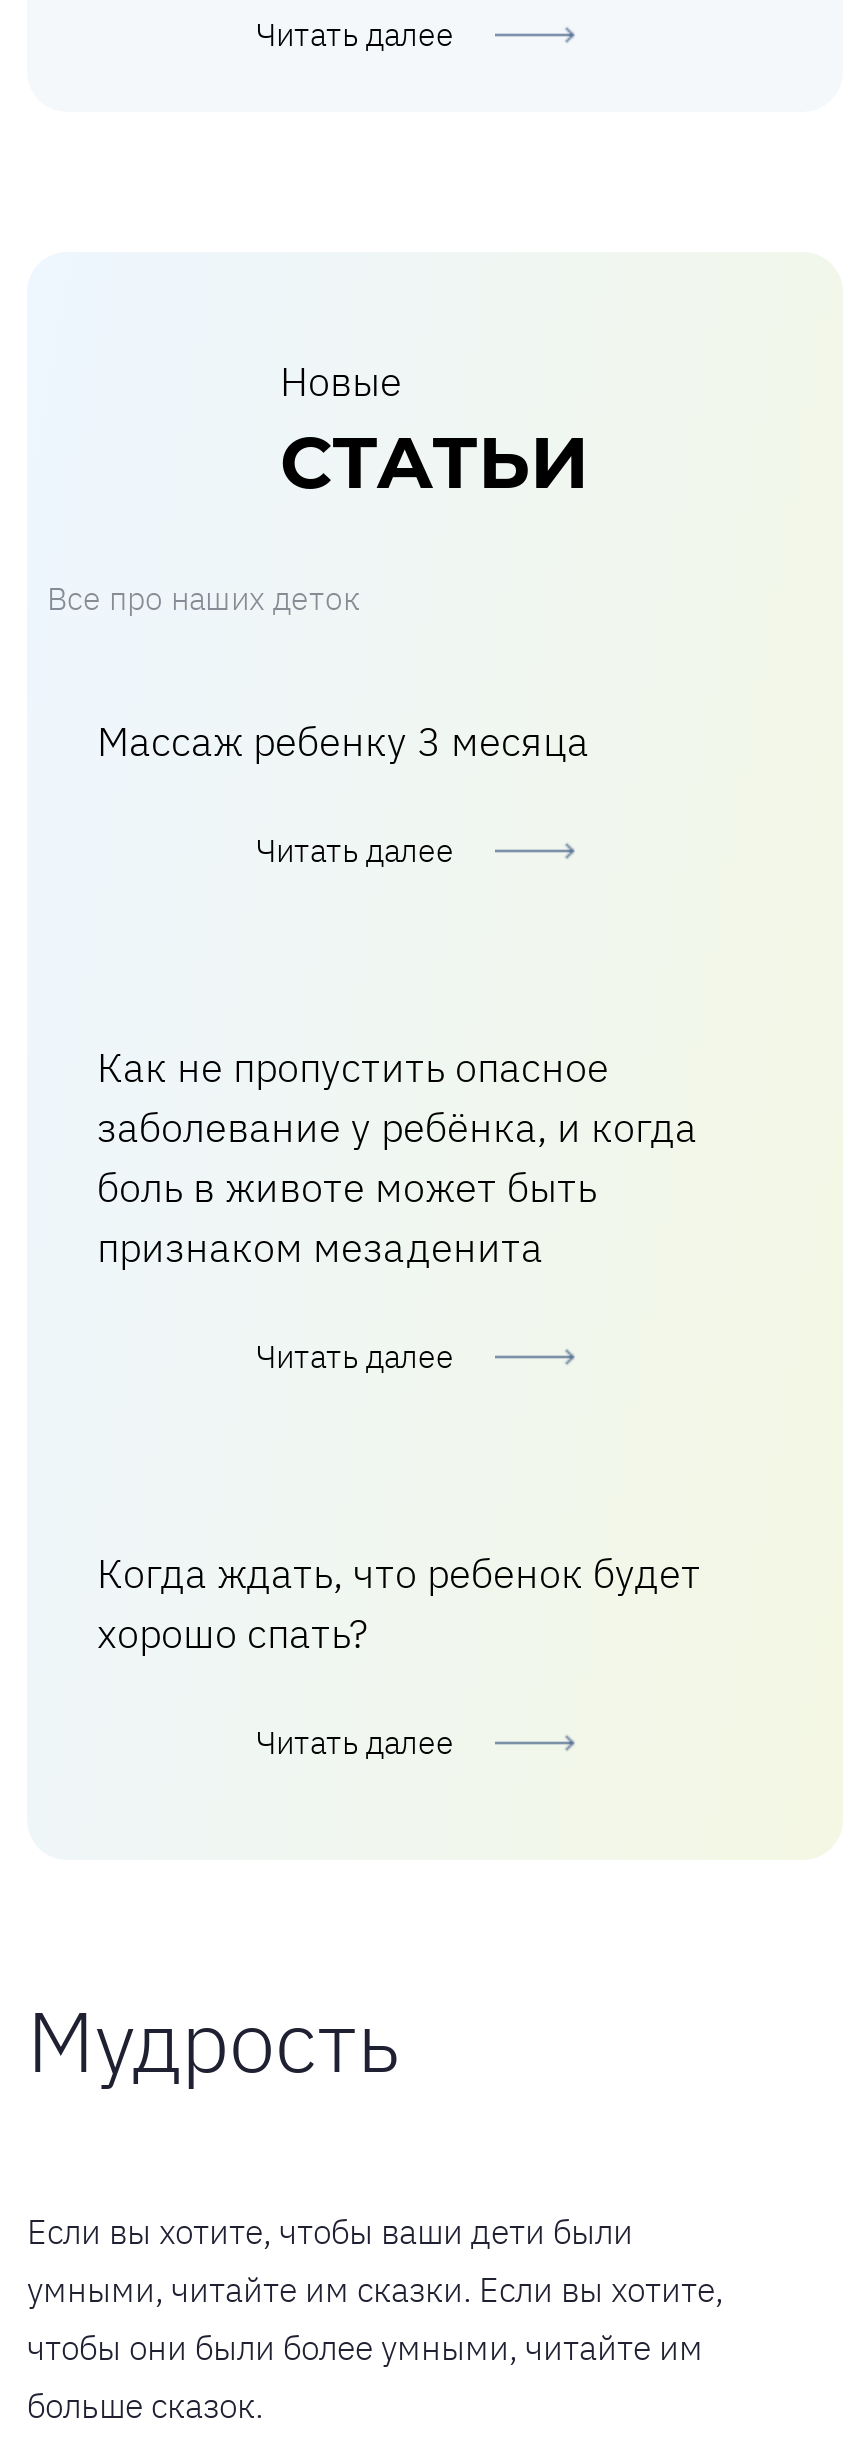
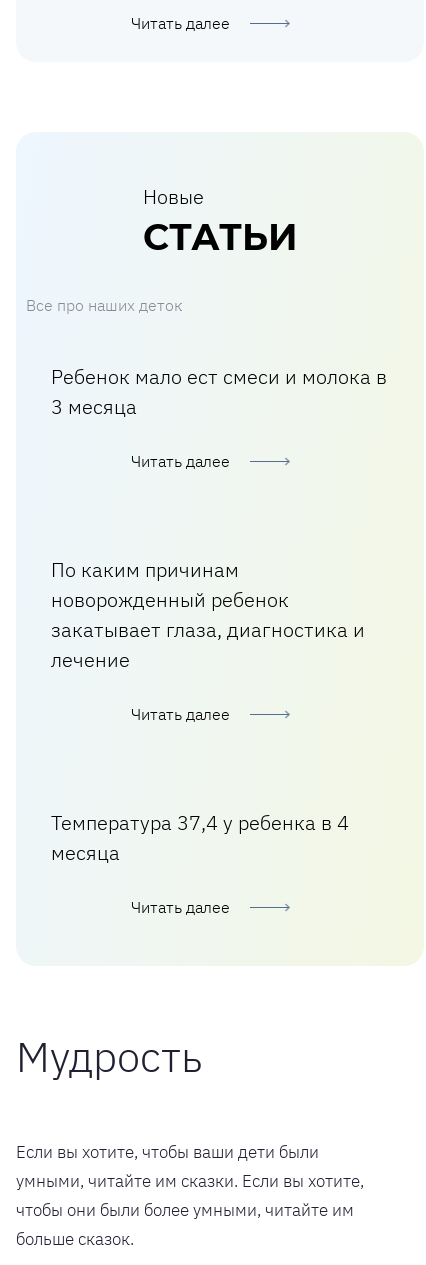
[97,714,589,768] Массаж ребенку 3 месяца -> [51,363,387,420] Ребенок мало ест смеси и молока в | 3 месяца
[97,1040,697,1274] Как не пропустить опасное | заболевание у ребёнка, и когда | боль в животе может быть | признаком мезаденита -> [51,556,365,673] По каким причинам | новорожденный ребенок | закатывает глаза, диагностика и | лечение
[97,1546,701,1660] Когда ждать, что ребенок будет | хорошо спать? -> [51,809,349,866] Температура 37,4 у ребенка в 4 | месяца

